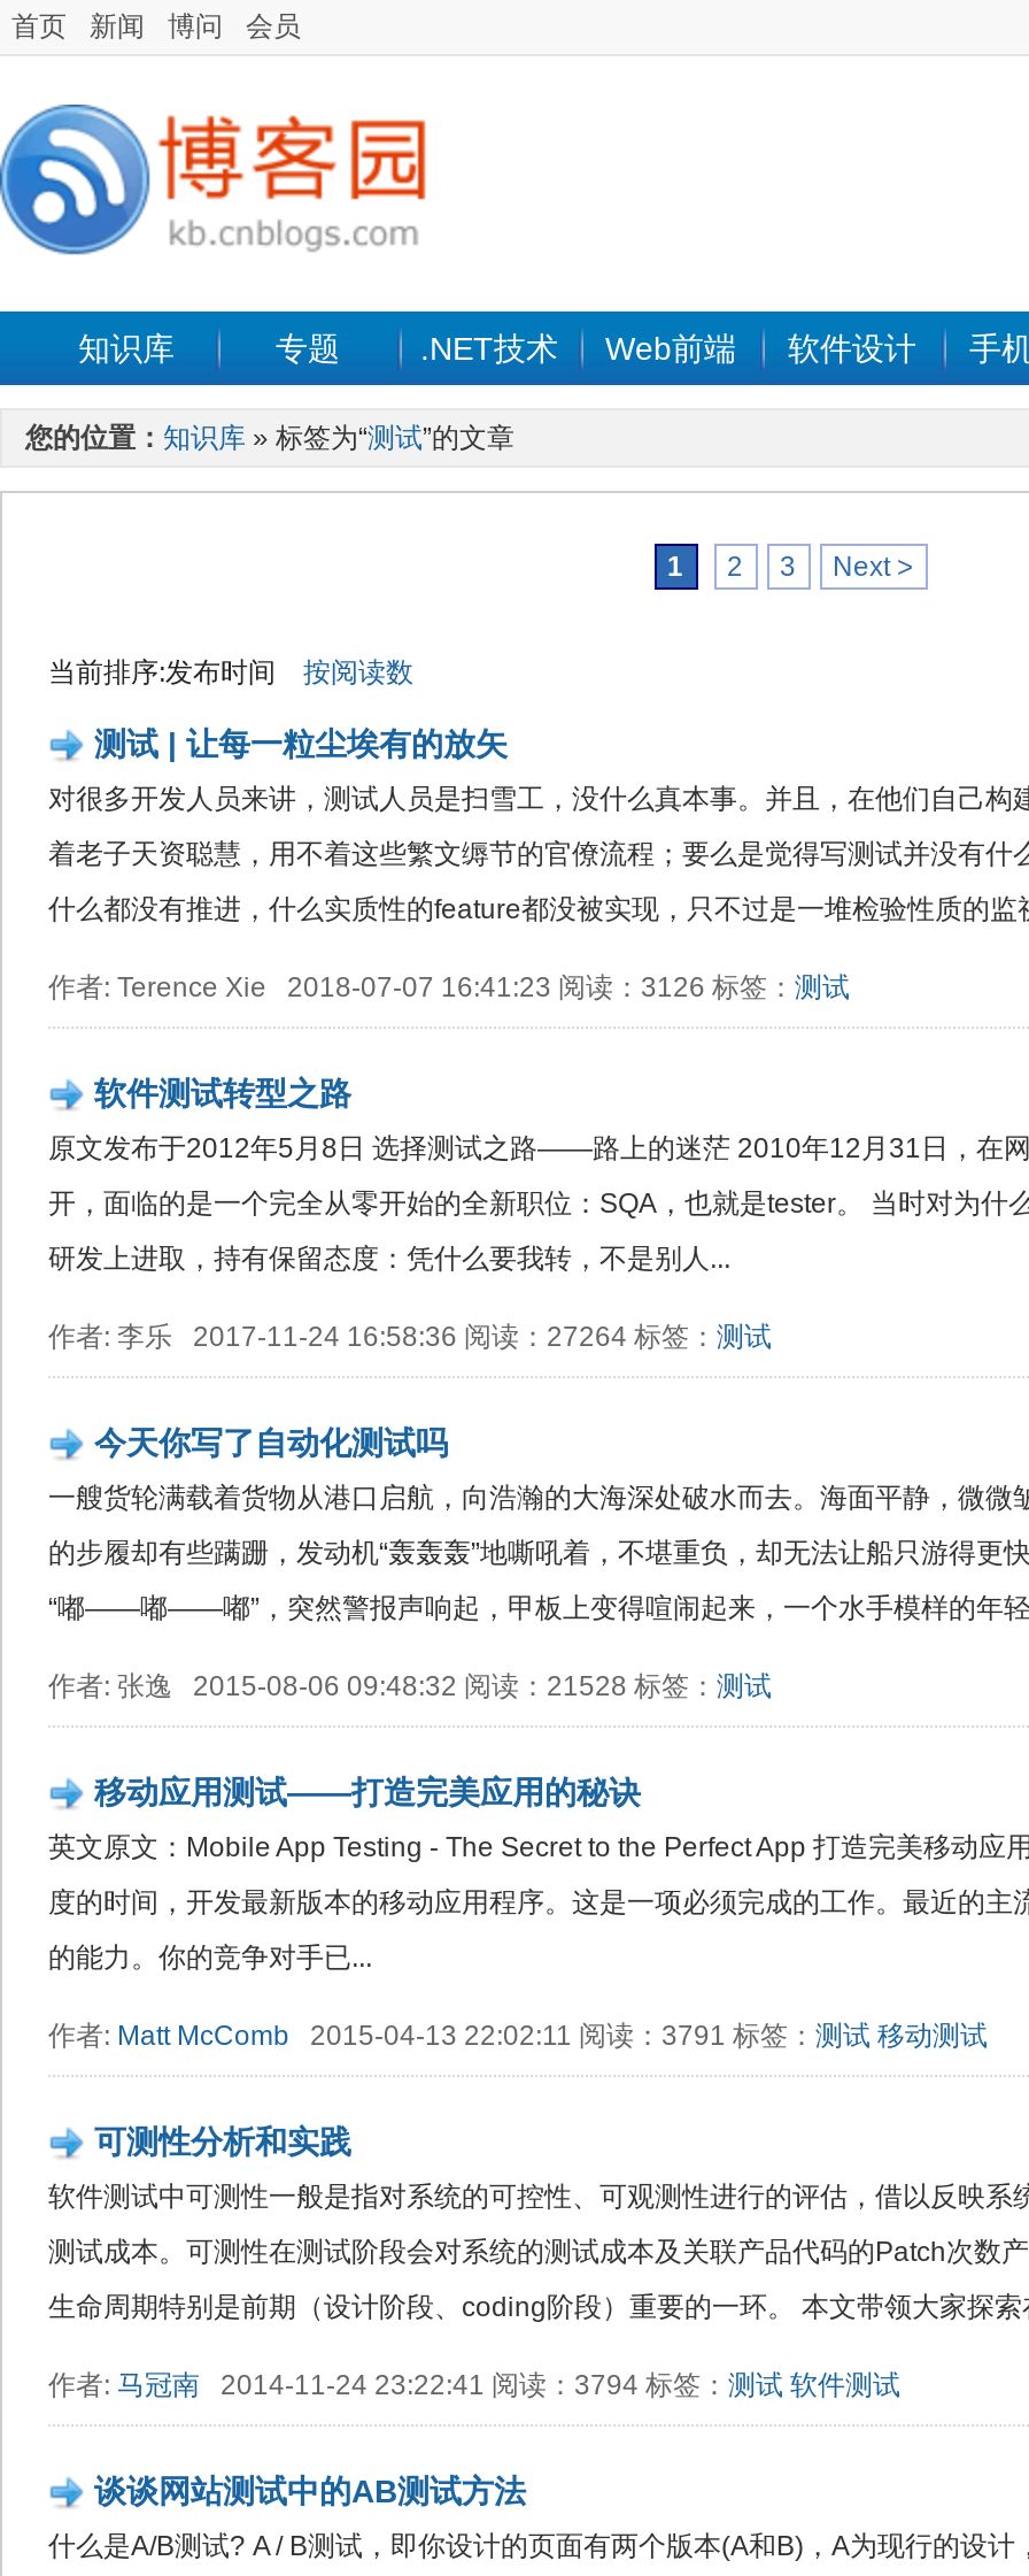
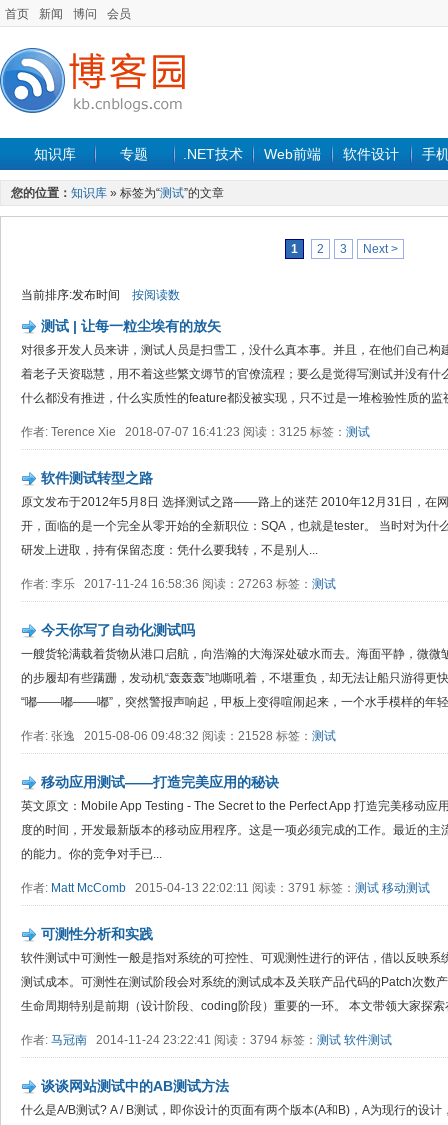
[48,971,850,1004] 作者: Terence Xie 2018-07-07 16:41:23 阅读：3126 标签：测试 -> [21,425,370,439] 作者: Terence Xie 2018-07-07 16:41:23 阅读：3125 标签：测试
[48,1321,772,1353] 作者: 李乐 2017-11-24 16:58:36 阅读：27264 标签：测试 -> [21,577,336,591] 作者: 李乐 2017-11-24 16:58:36 阅读：27263 标签：测试

